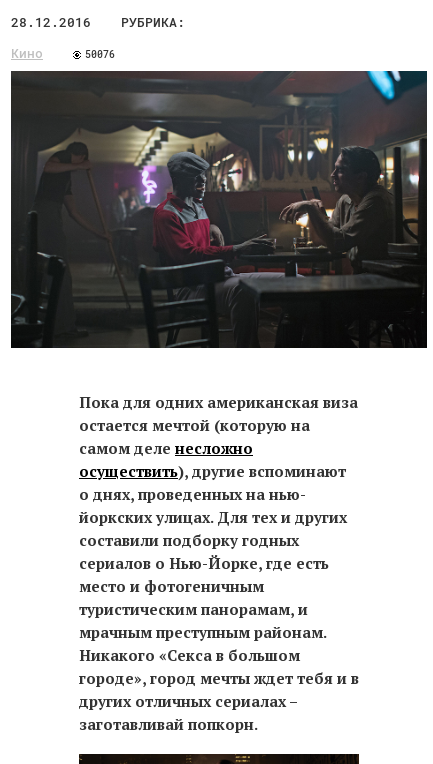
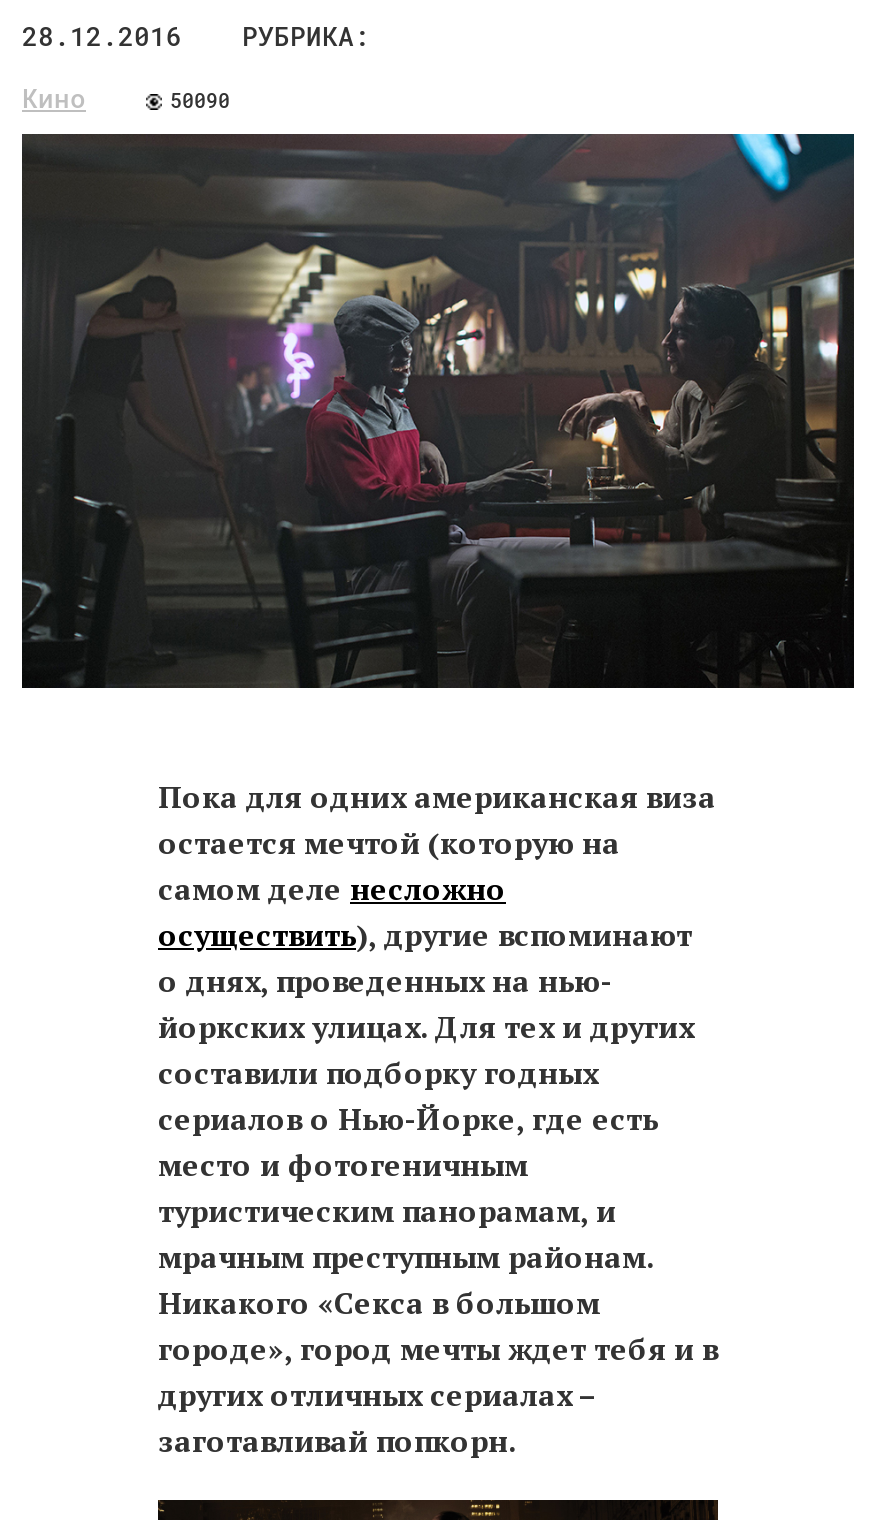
[85,48,115,61] 50076 -> [170,88,230,114] 50090

